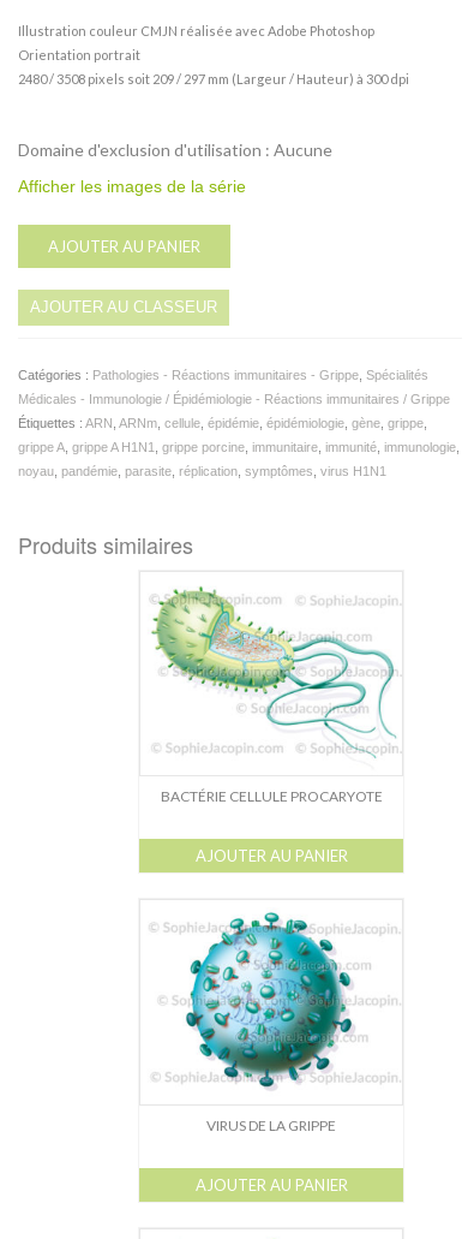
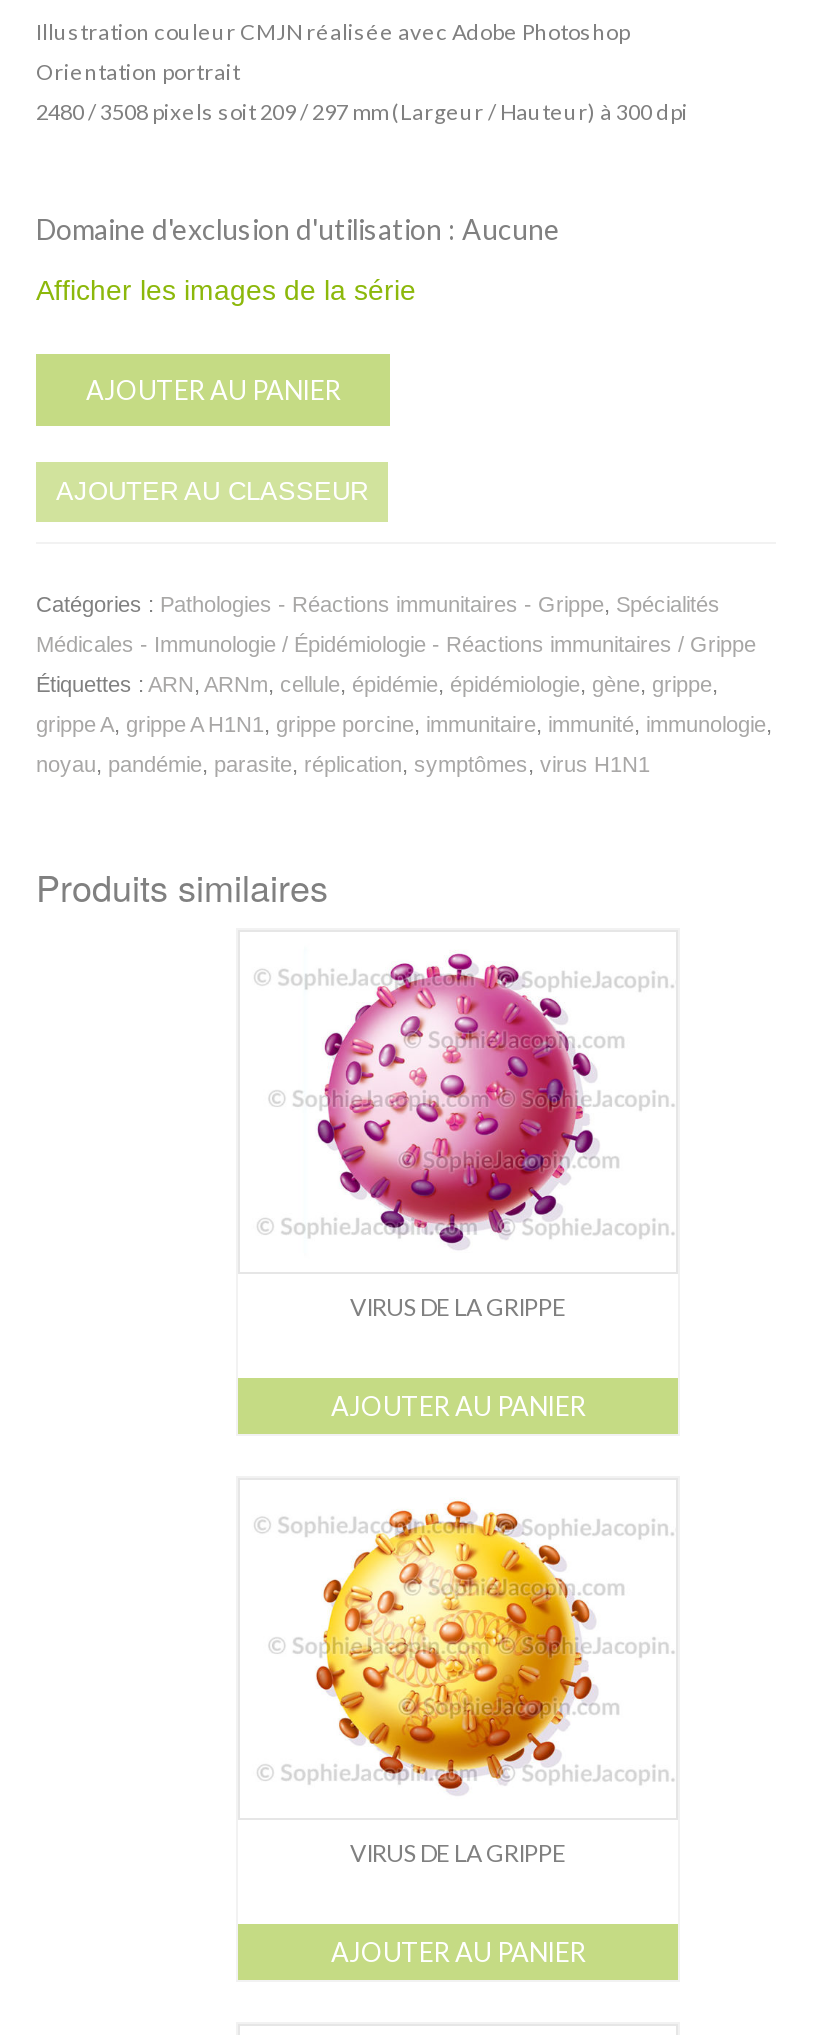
[150,585,397,806] [image] | BACTÉRIE CELLULE PROCARYOTE -> [260,952,664,1321] [image] | VIRUS DE LA GRIPPE
[185,911,353,1088] [image] -> [314,1498,594,1790] [image]

